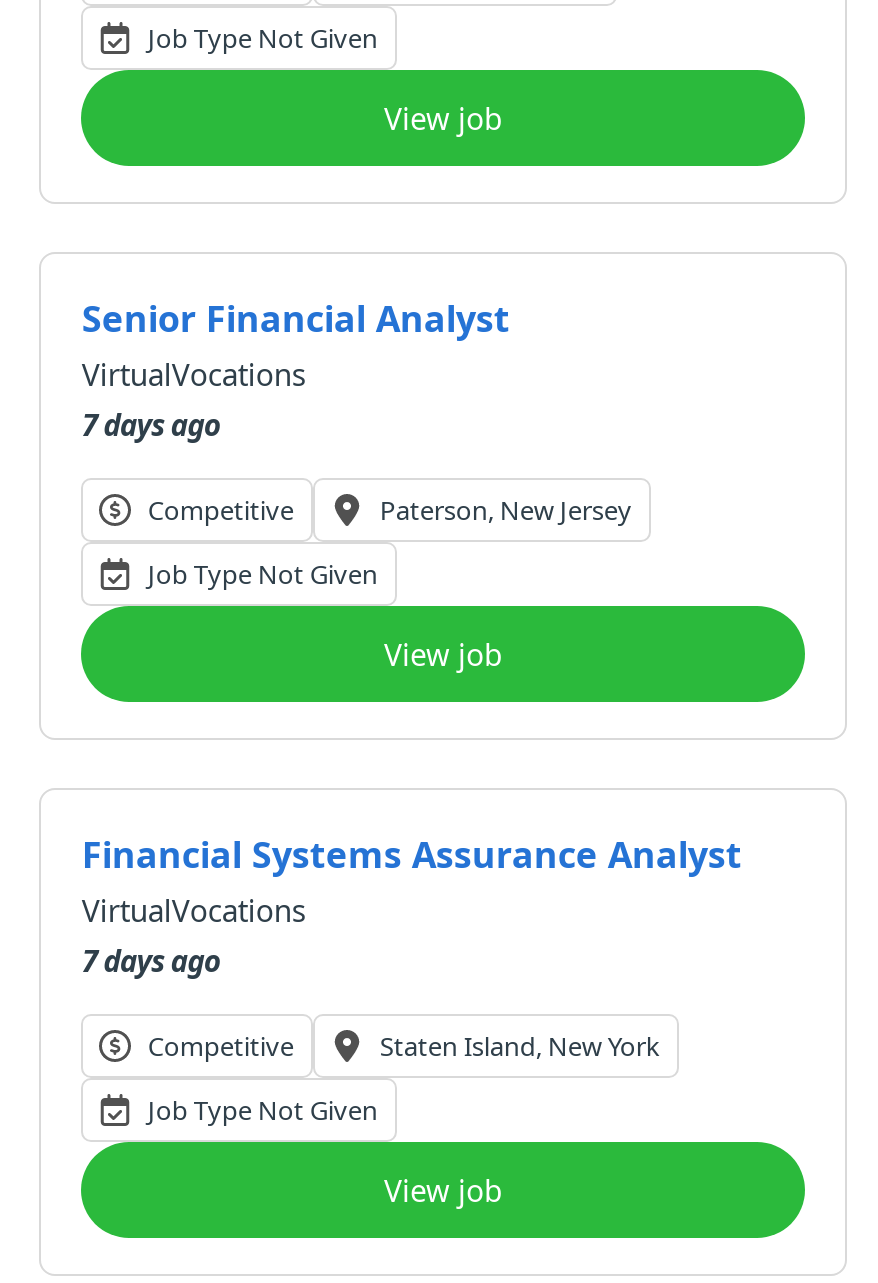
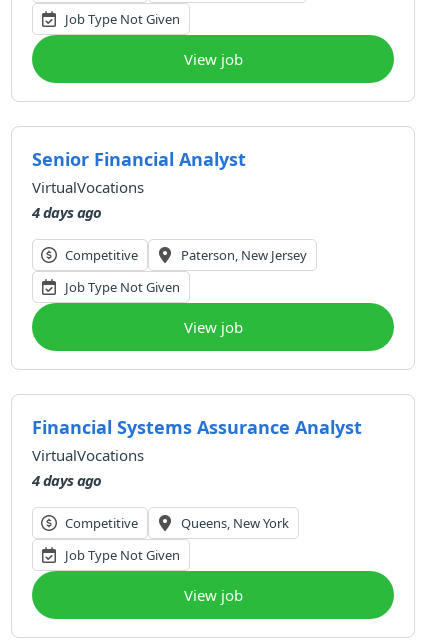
[82,404,221,444] 7 days ago -> [32,202,102,222] 4 days ago
[82,940,221,980] 7 days ago -> [32,470,102,490] 4 days ago
[380,1027,660,1063] Staten Island, New York -> [181,514,289,532] Queens, New York

